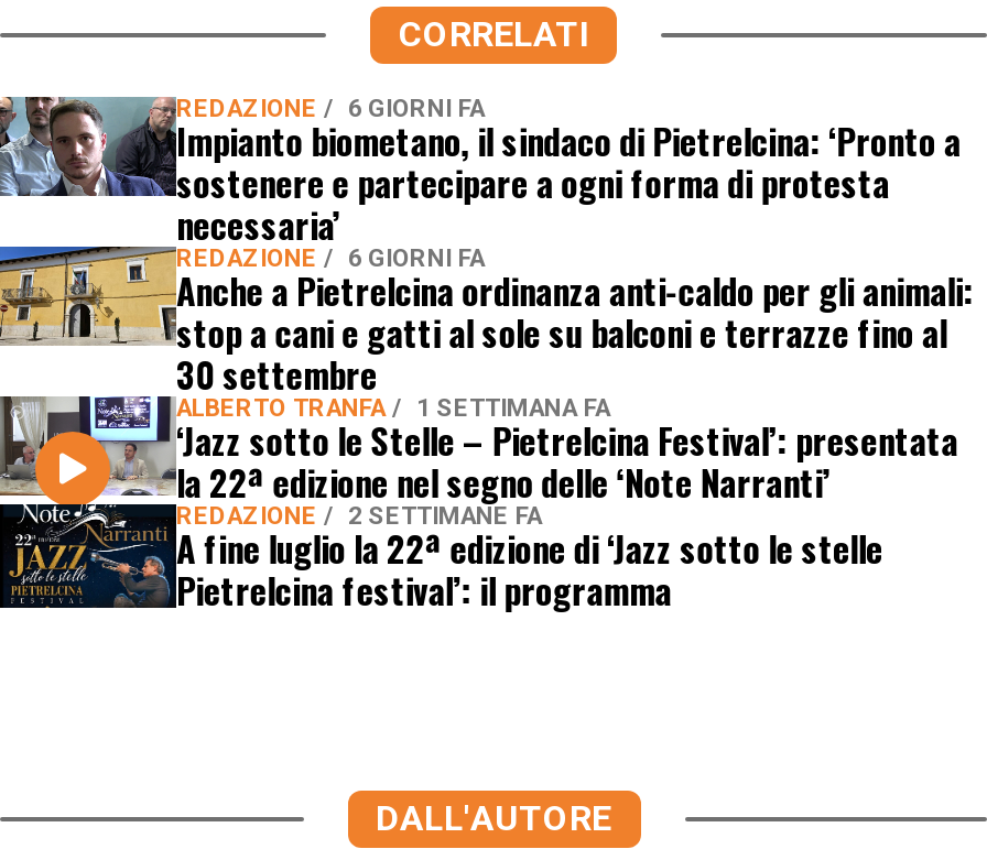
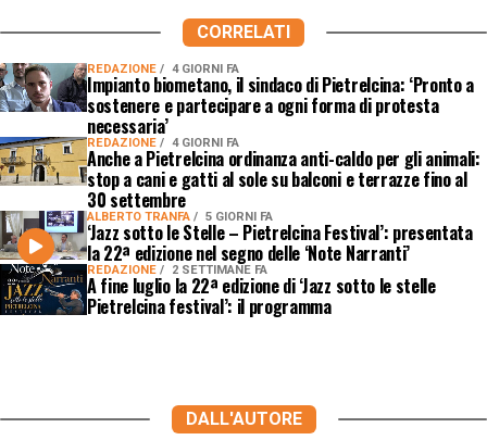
[176,95,485,123] REDAZIONE 6 GIORNI FA -> [87,62,239,76] REDAZIONE 4 GIORNI FA
[176,244,485,273] REDAZIONE 6 GIORNI FA -> [87,136,239,150] REDAZIONE 4 GIORNI FA
[176,394,610,423] ALBERTO TRANFA 1 SETTIMANA FA -> [87,210,273,224] ALBERTO TRANFA 5 GIORNI FA

